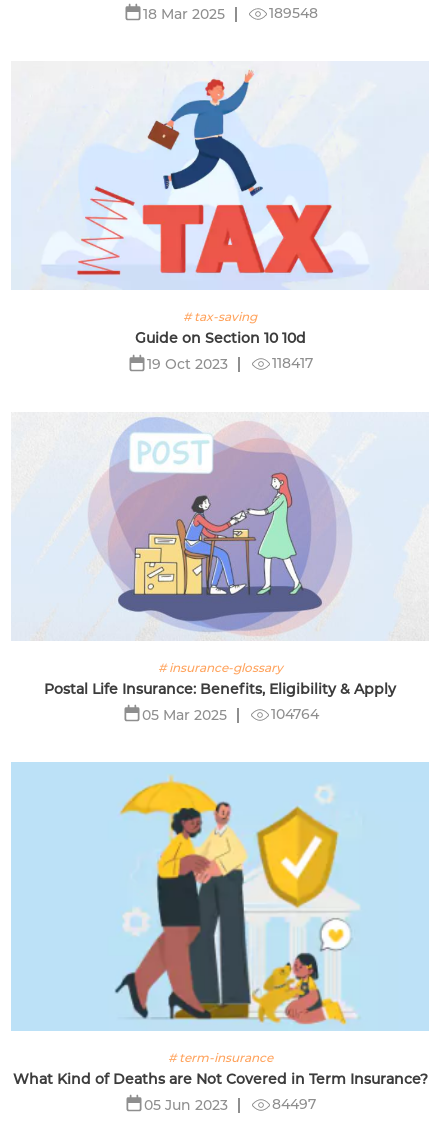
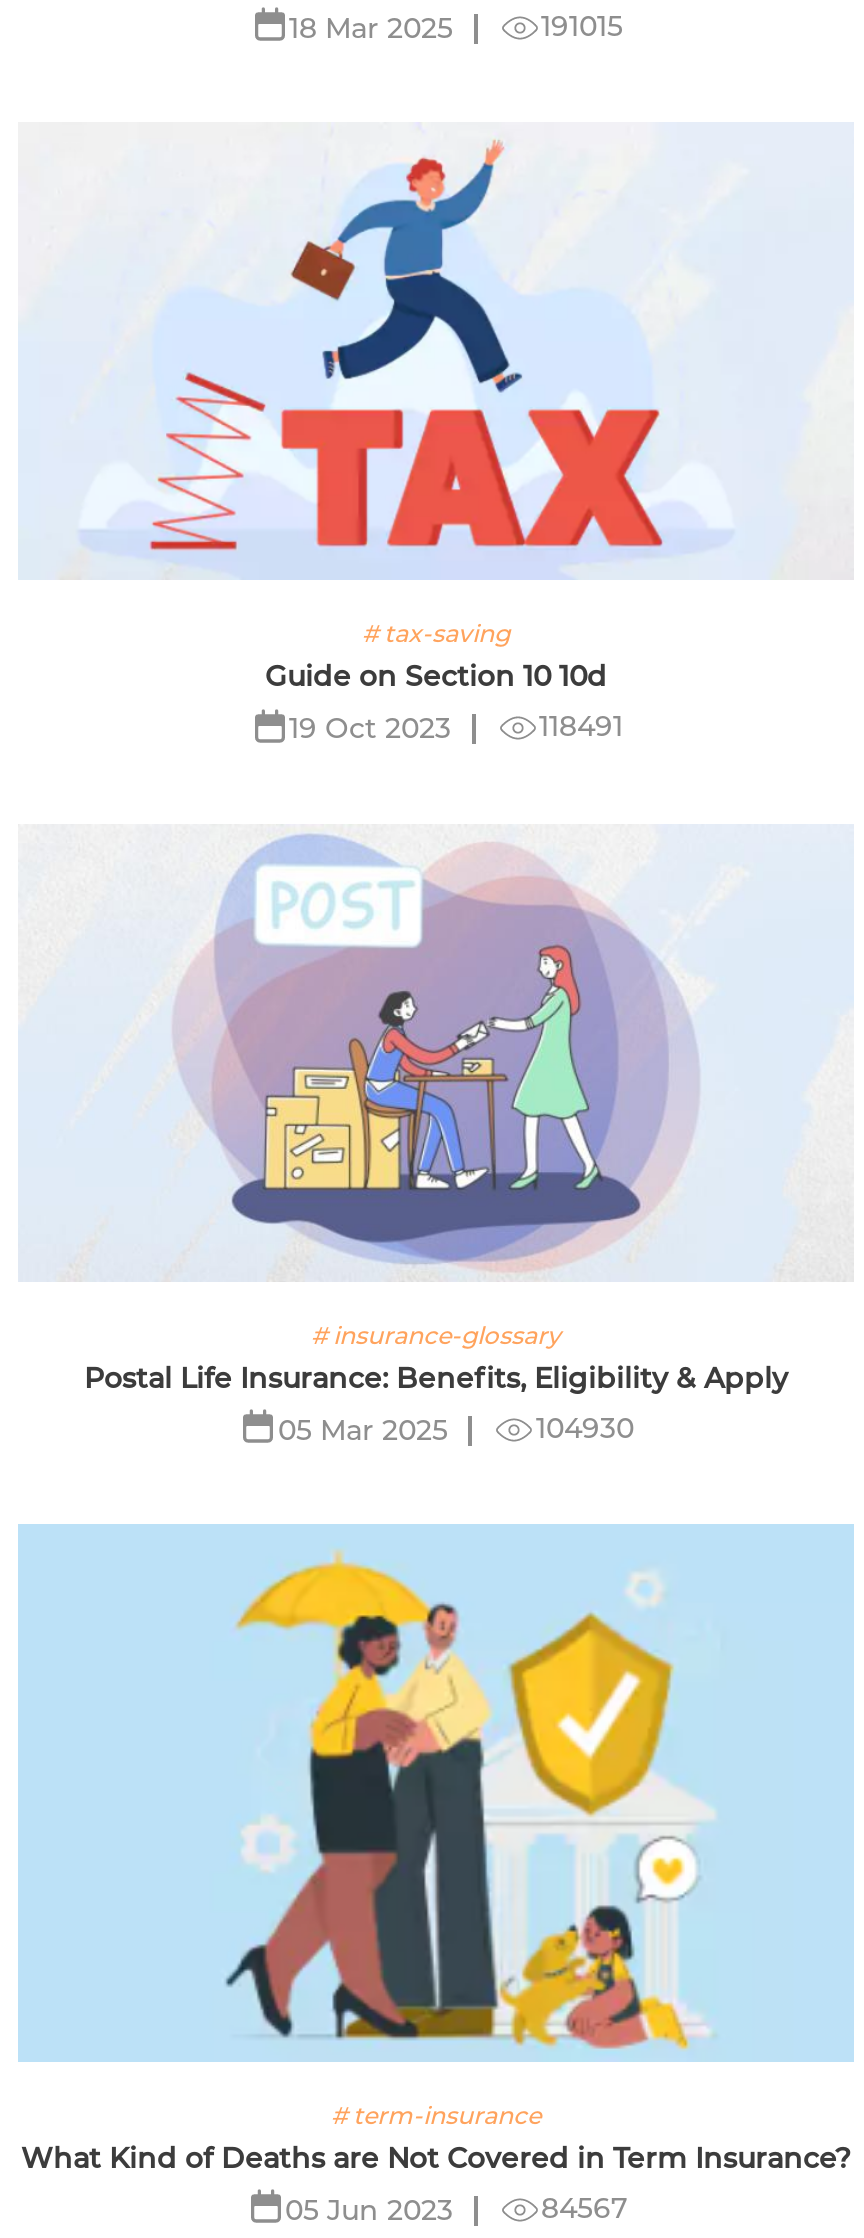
[268,4,317,22] 189548 -> [541,8,623,44] 191015
[272,354,313,372] 118417 -> [539,709,623,745] 118491
[270,705,318,723] 104764 -> [536,1410,634,1446] 104930
[272,1095,316,1113] 84497 -> [541,2190,627,2226] 84567

